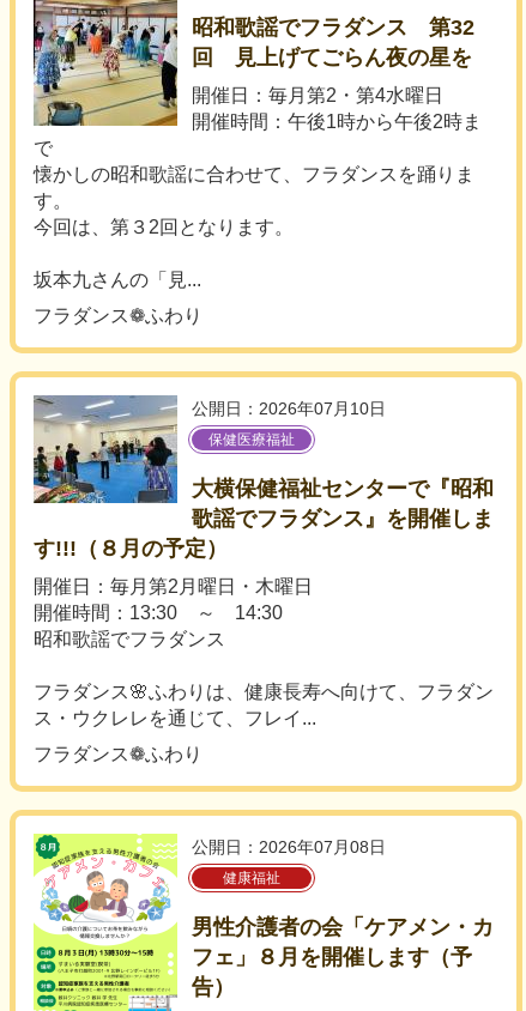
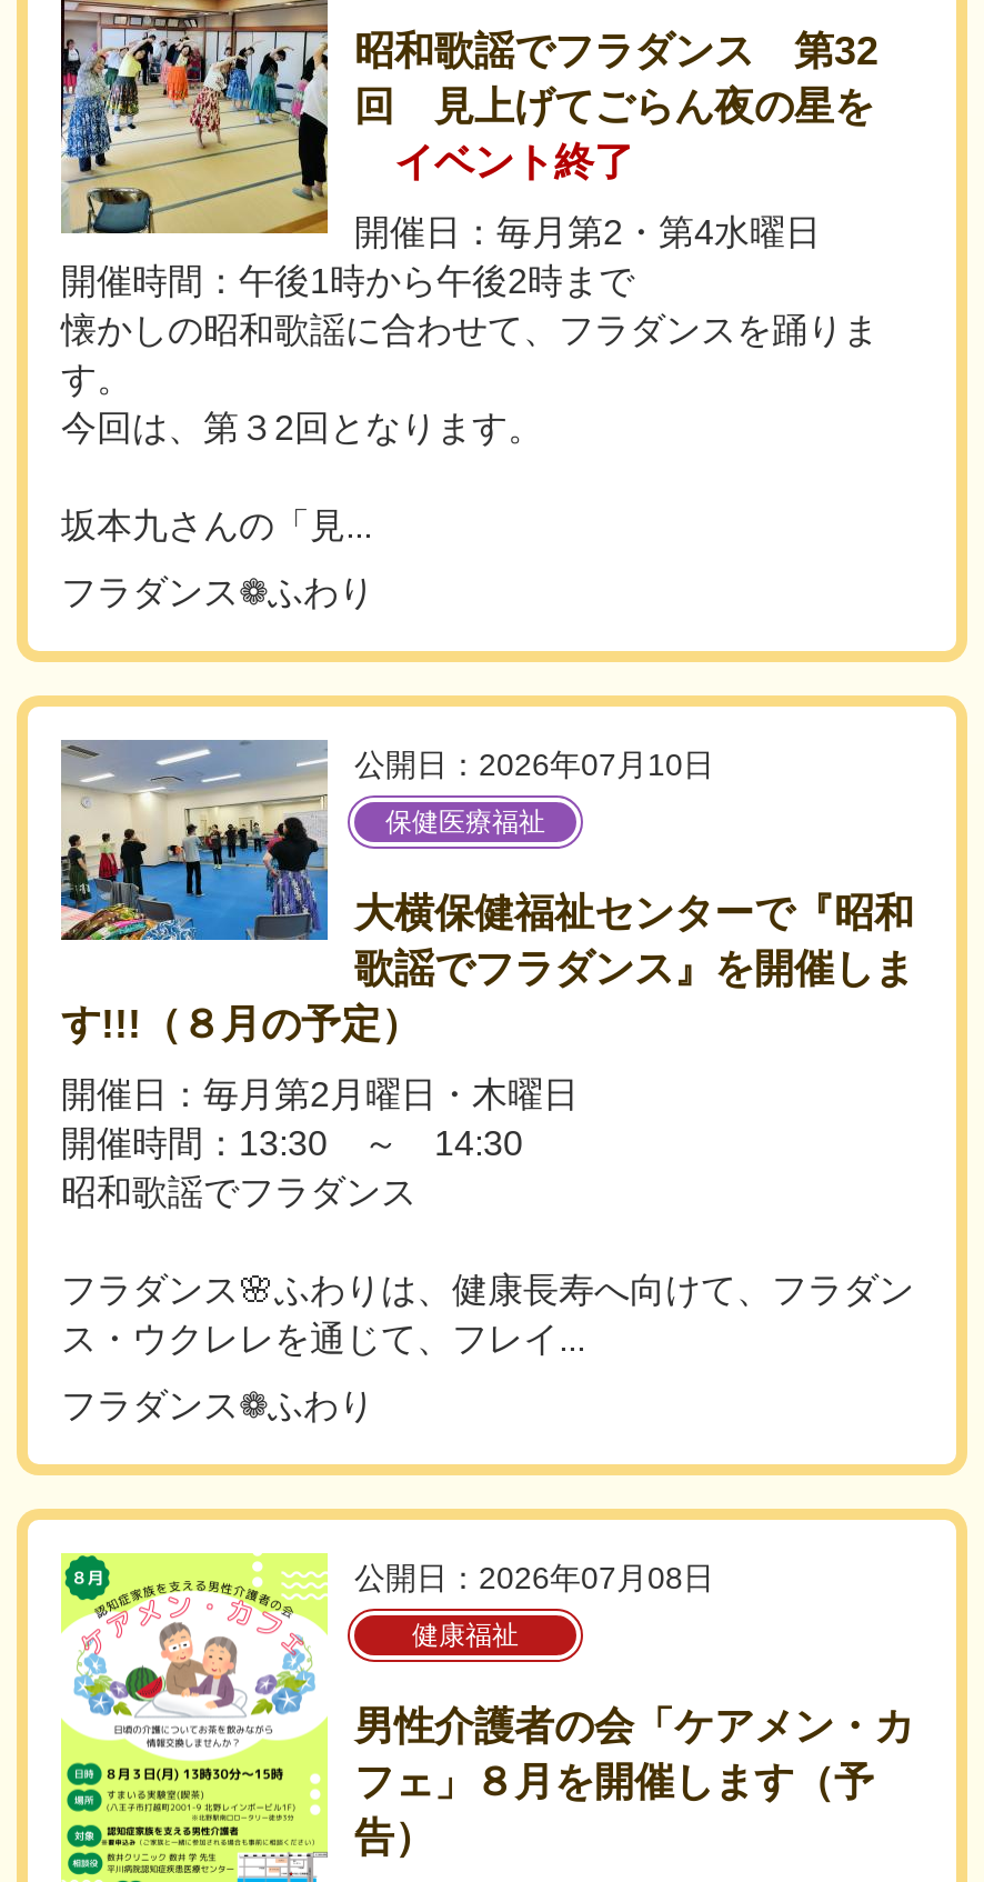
none -> [394,140,634,184] イベント終了
moved [192,85,443,105] -> [354,213,821,251]: 開催日：毎月第2・第4水曜日

